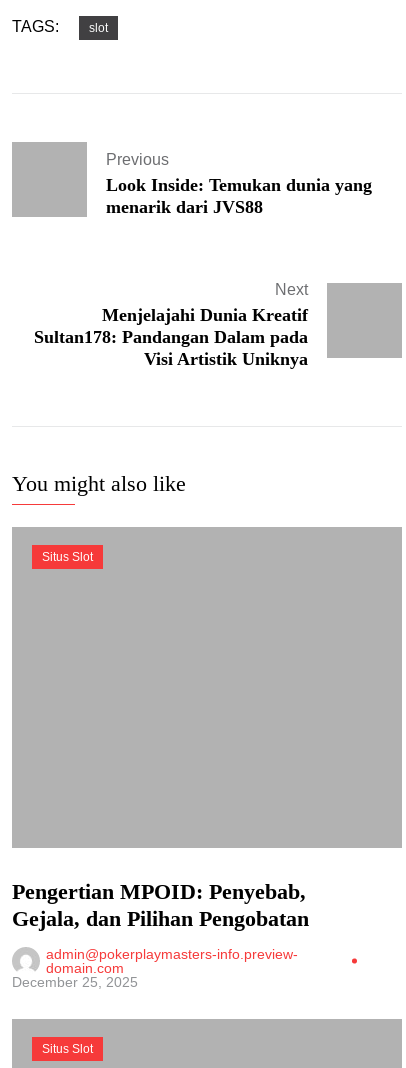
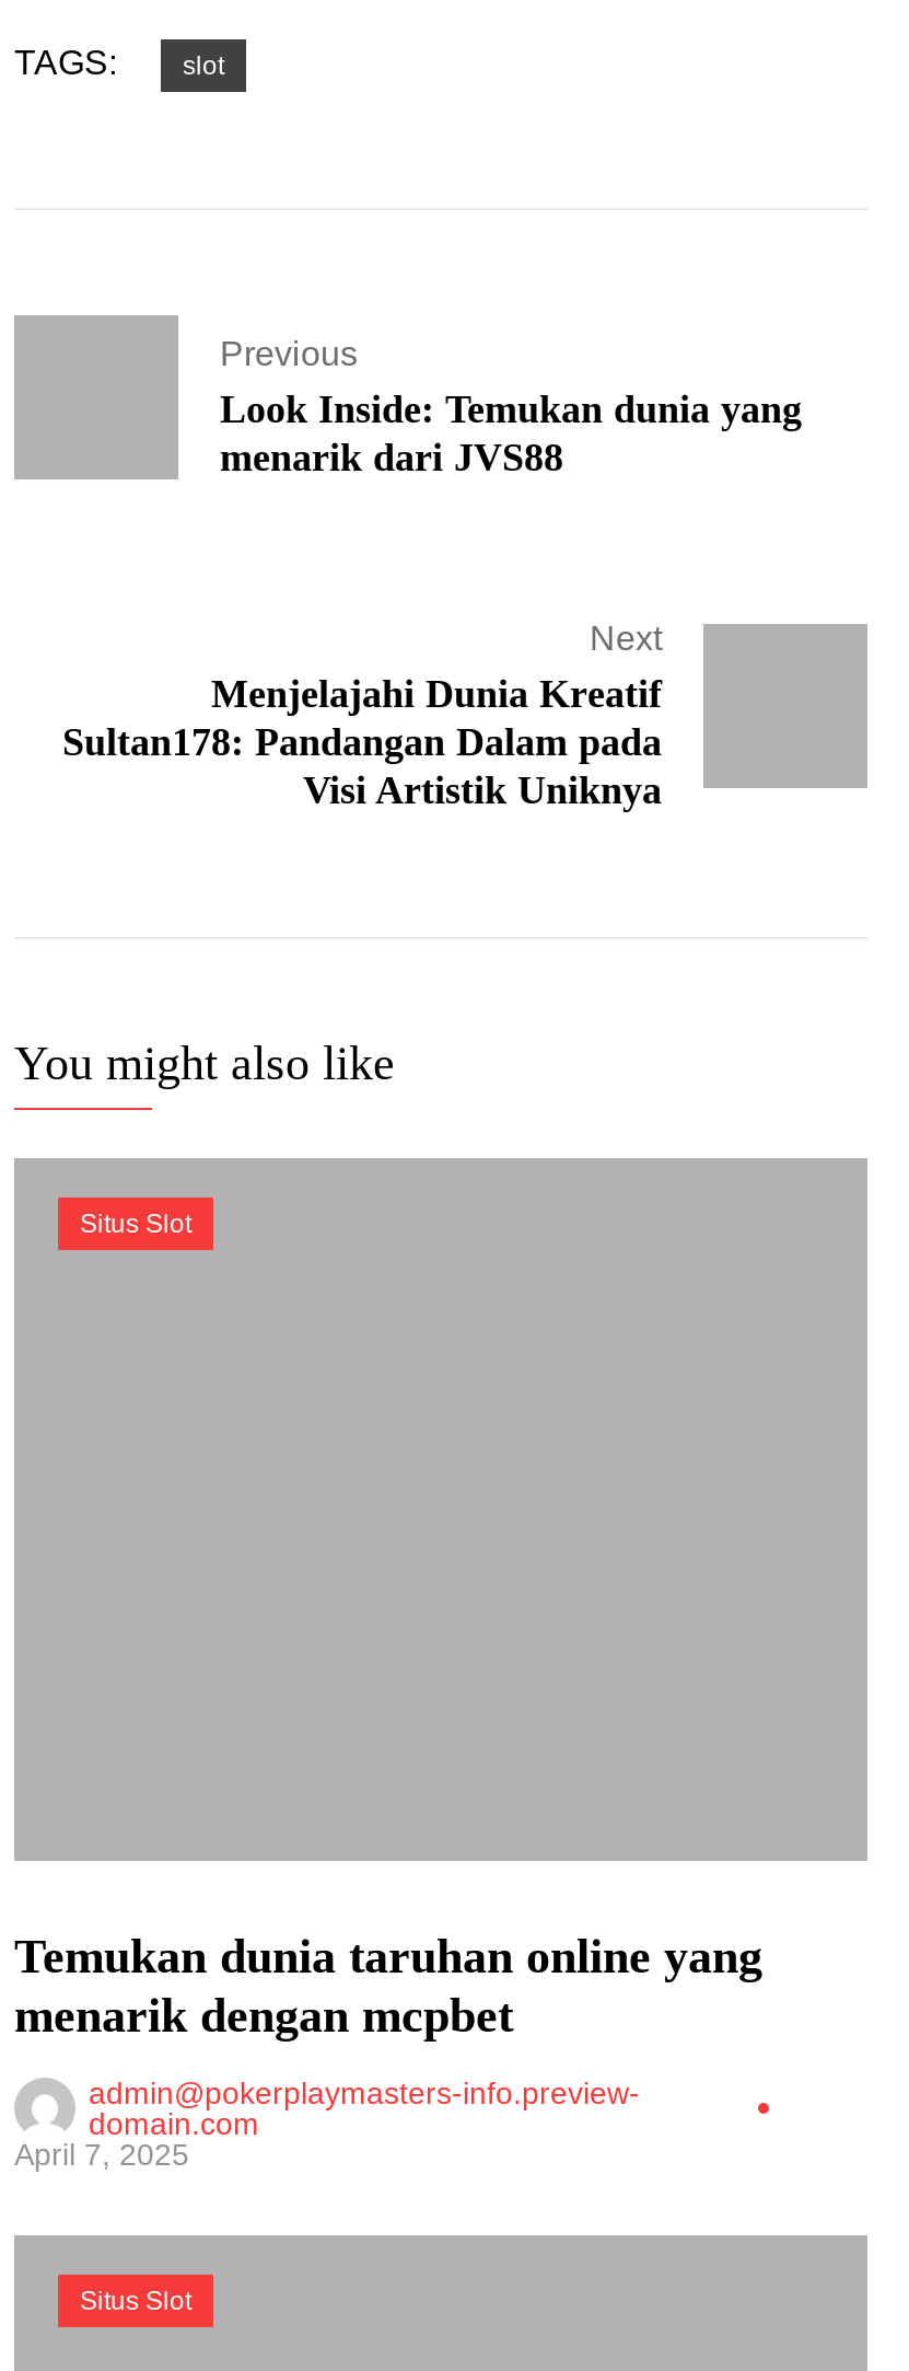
[12,879,309,931] Pengertian MPOID: Penyebab, | Gejala, dan Pilihan Pengobatan -> [14,1928,762,2042] Temukan dunia taruhan online yang | menarik dengan mcpbet
[12,974,138,990] December 25, 2025 -> [14,2136,189,2171] April 7, 2025

